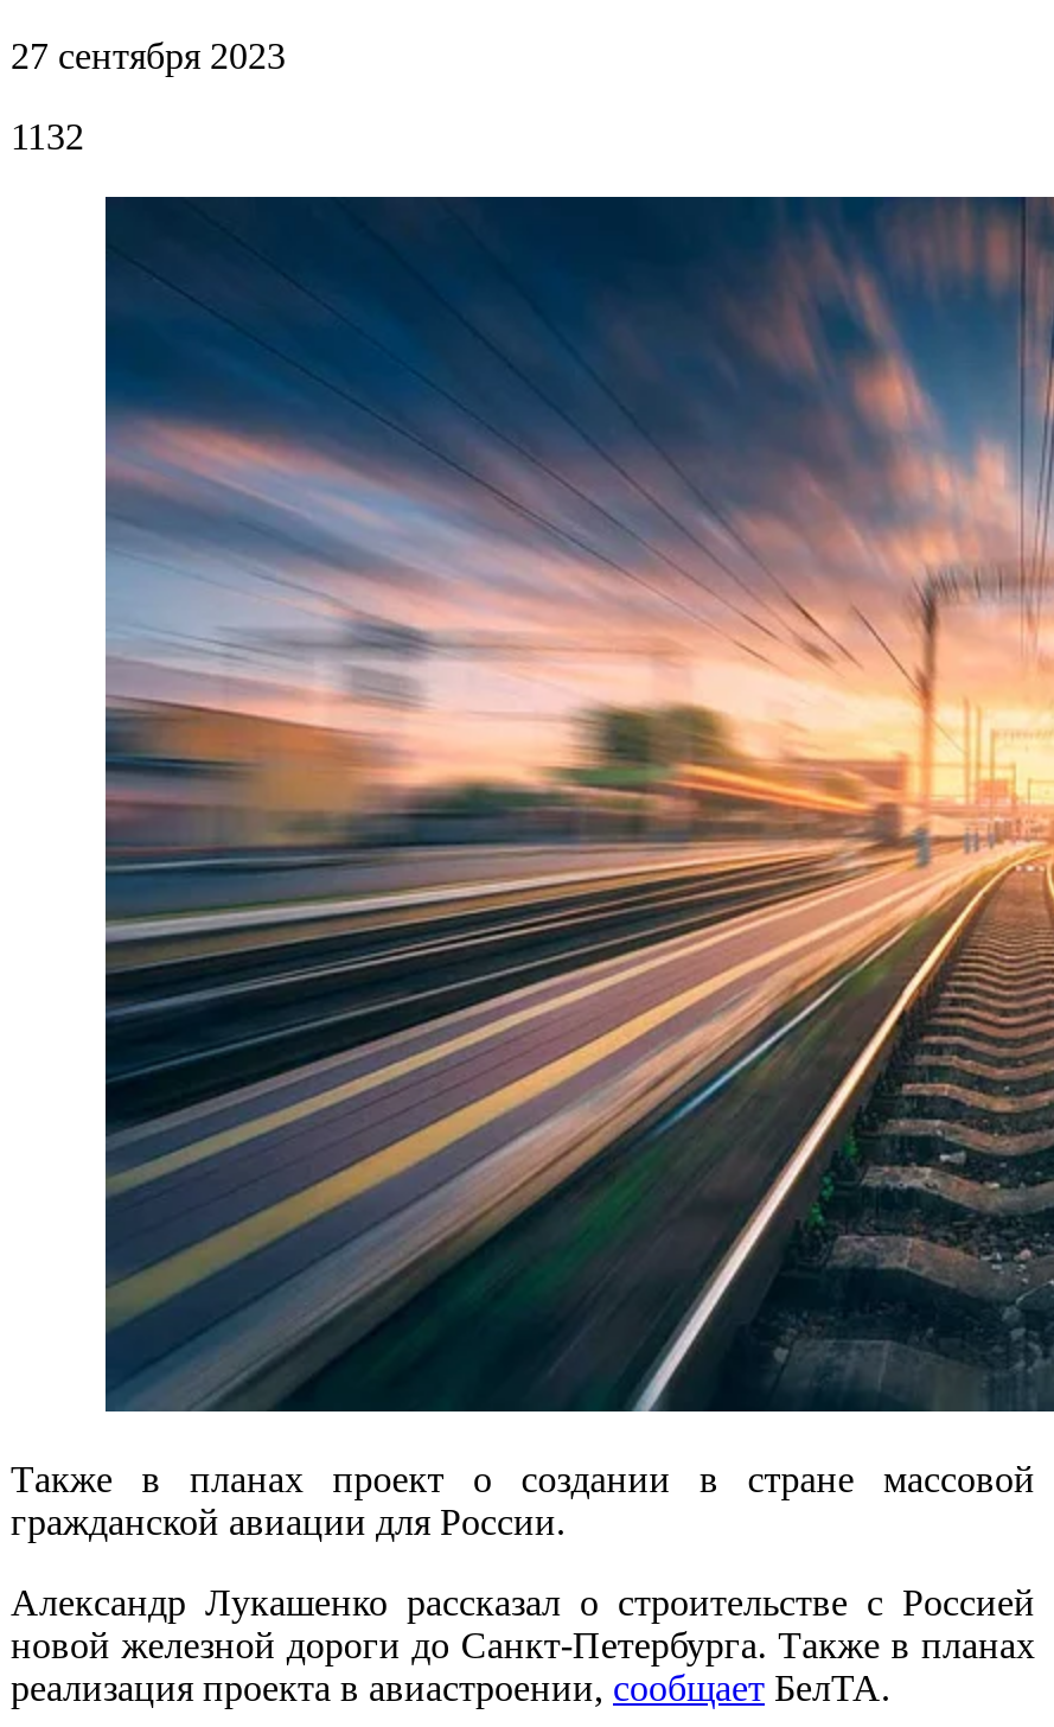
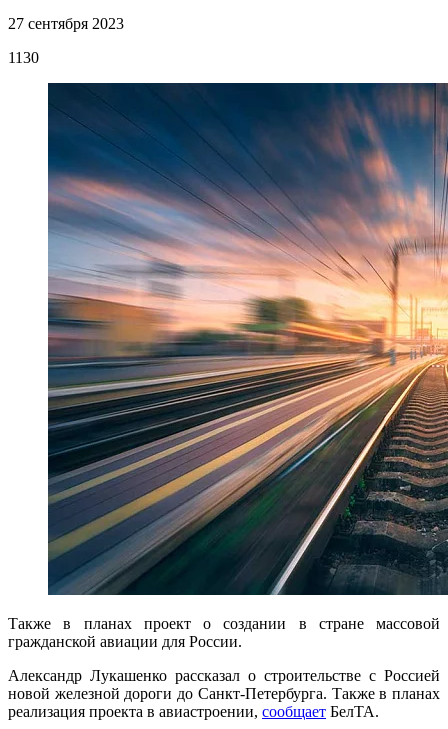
[11,117,84,157] 1132 -> [8,49,39,66] 1130

